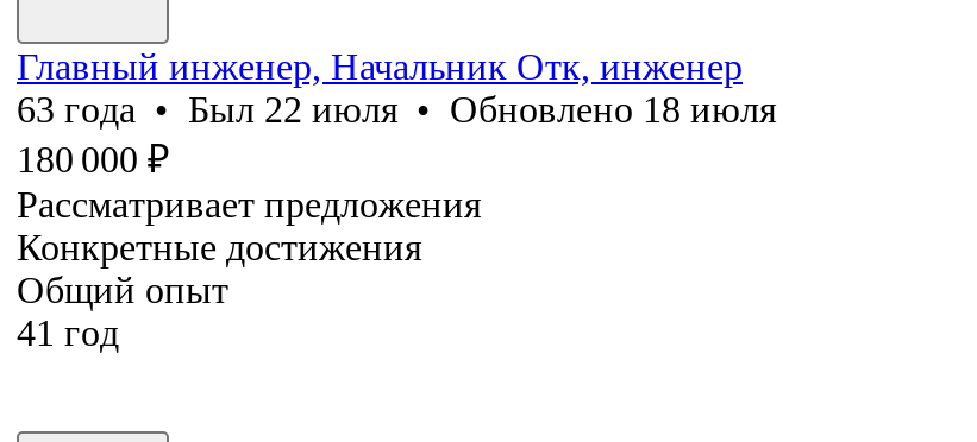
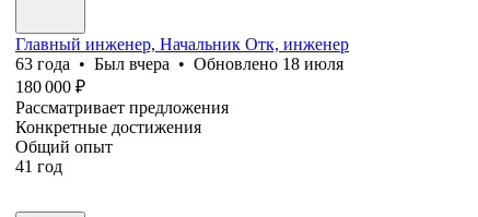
[17,89,776,129] 63 года • Был 22 июля • Обновлено 18 июля -> [15,54,343,73] 63 года • Был вчера • Обновлено 18 июля

